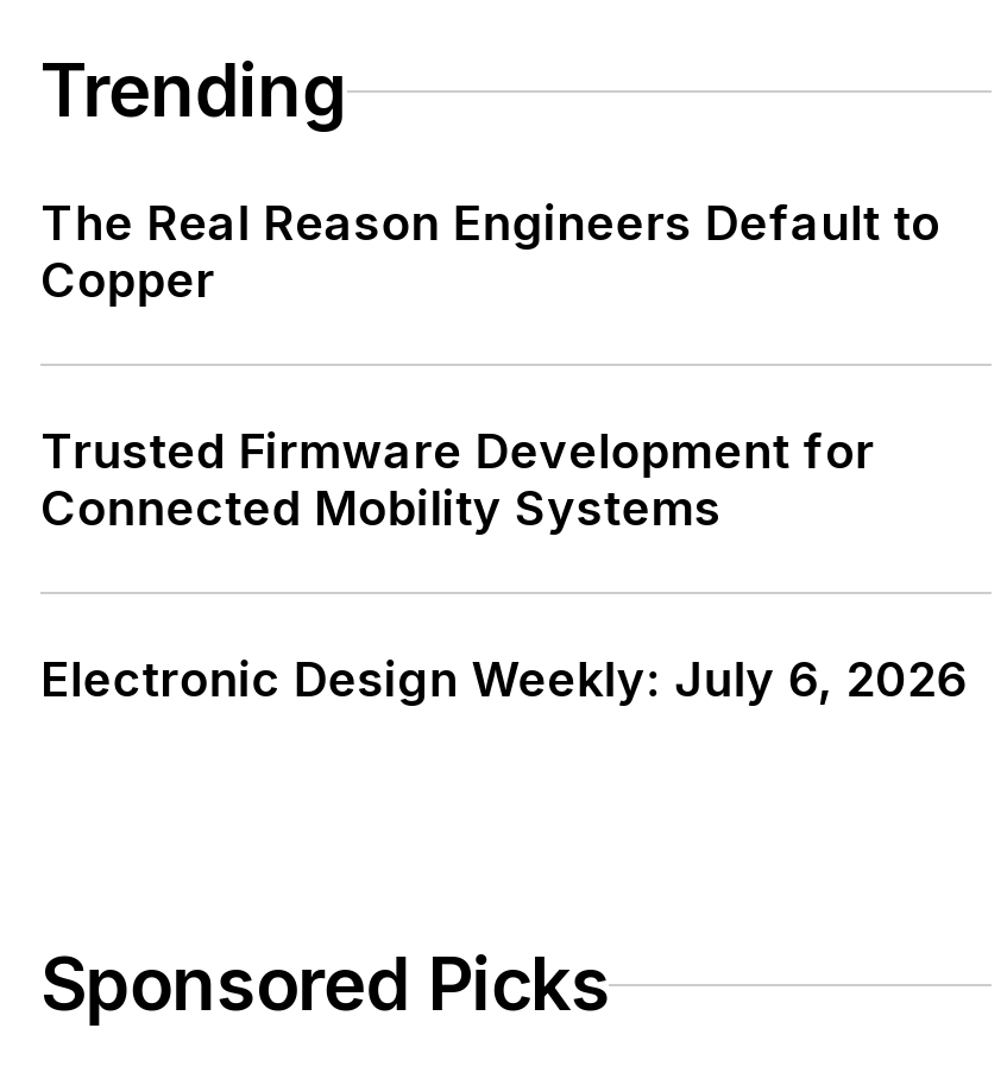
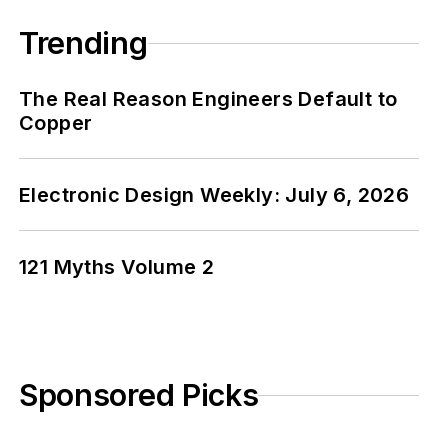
[40,423,875,537] Trusted Firmware Development for | Connected Mobility Systems -> none
moved [40,651,968,709] -> [19,183,409,207]: Electronic Design Weekly: July 6, 2026
none -> [19,255,214,279] 121 Myths Volume 2

